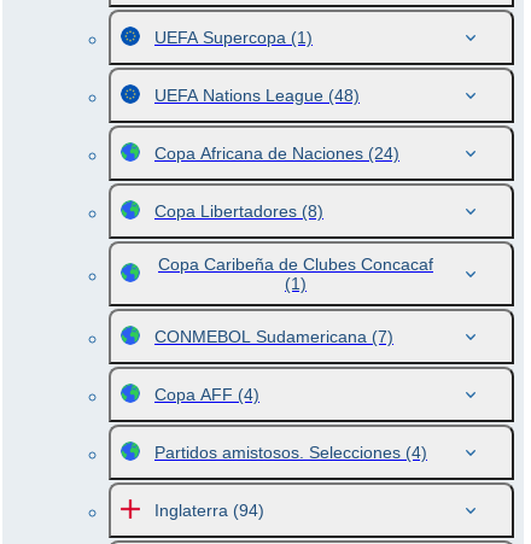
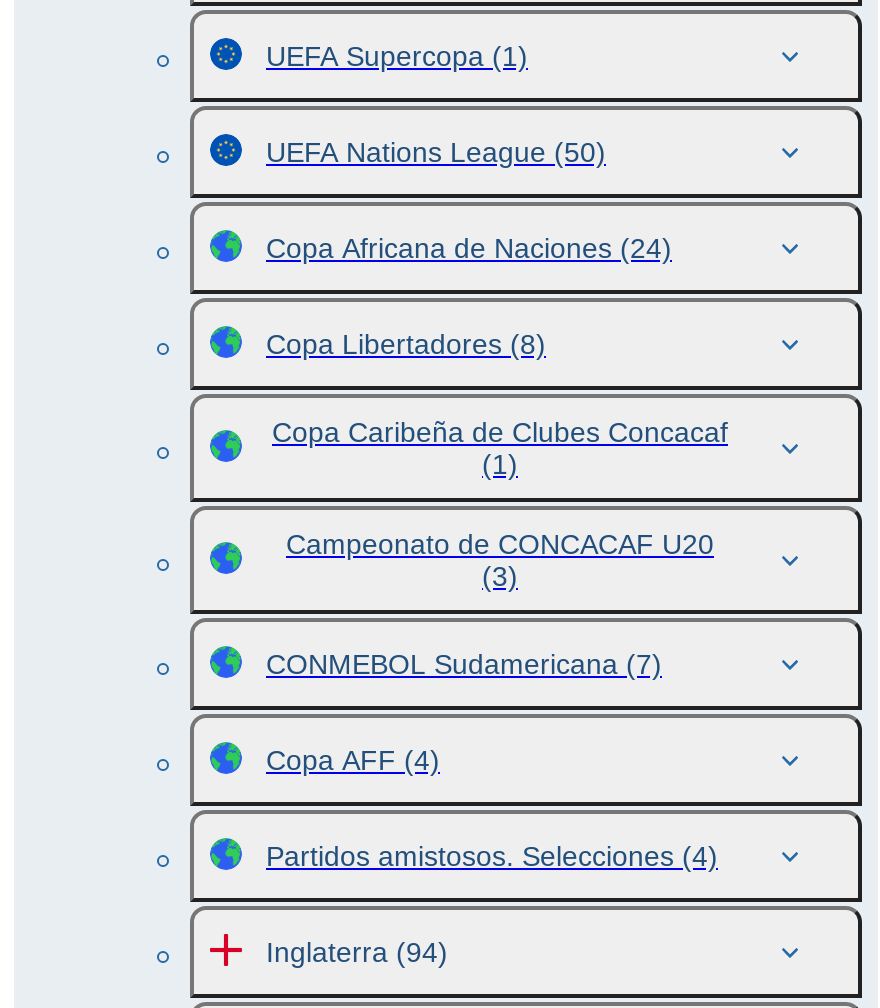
[154,86,360,105] UEFA Nations League (48) -> [266,136,606,168] UEFA Nations League (50)
none -> [286,528,714,592] Campeonato de CONCACAF U20 | (3)

